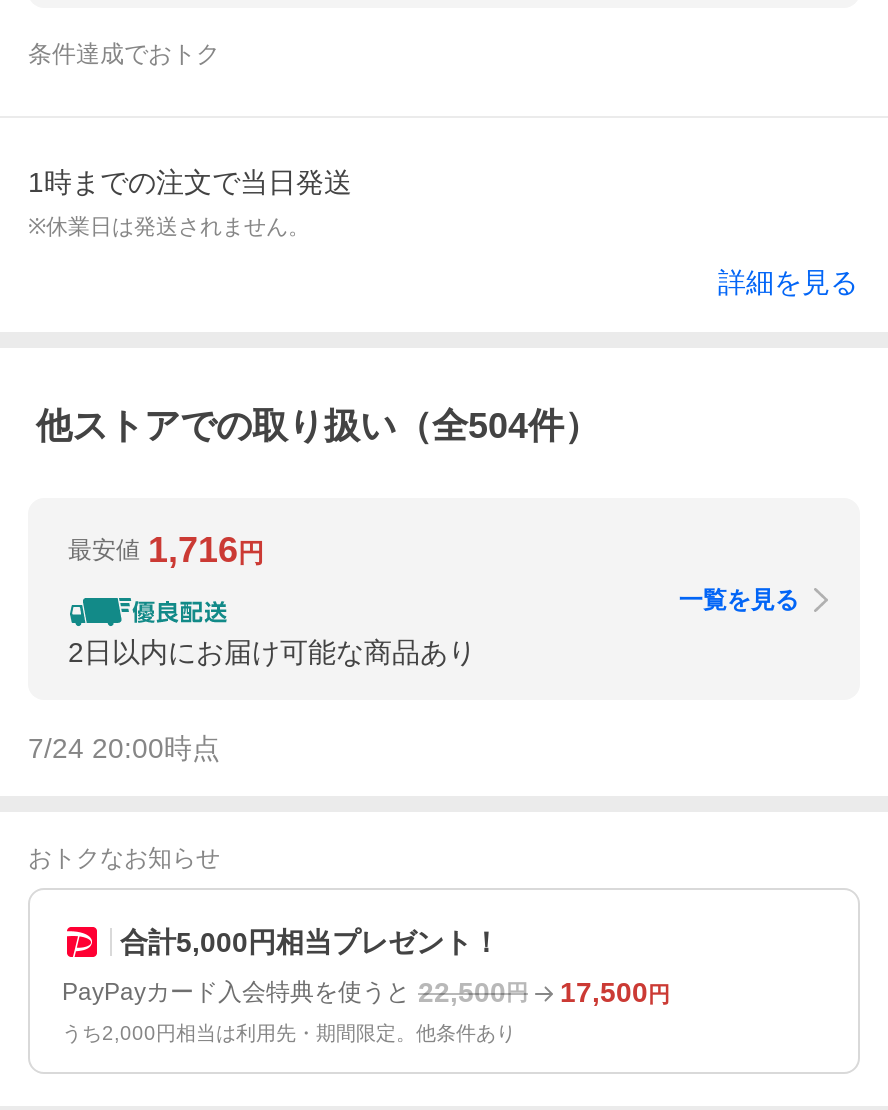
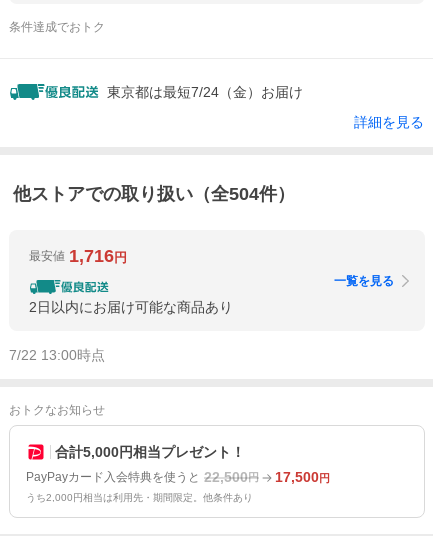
[28,166,352,238] 1時までの注文で当日発送 | ※休業日は発送されません。 -> [107,84,303,100] 東京都は最短7/24（金）お届け
[28,733,220,765] 7/24 20:00時点 -> [9,347,105,363] 7/22 13:00時点

